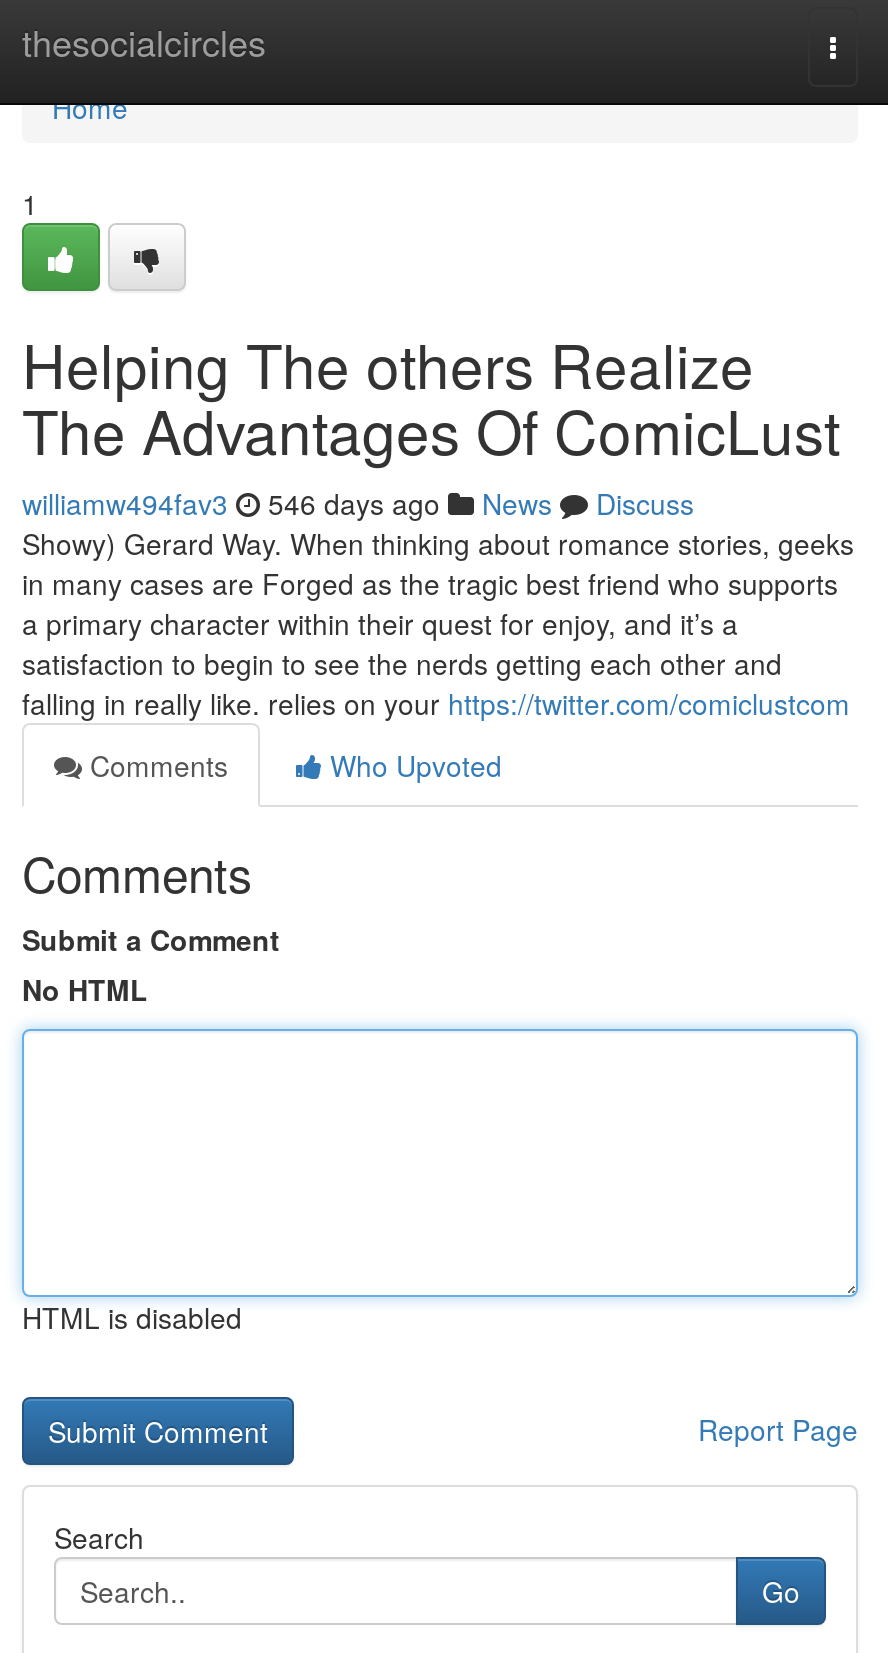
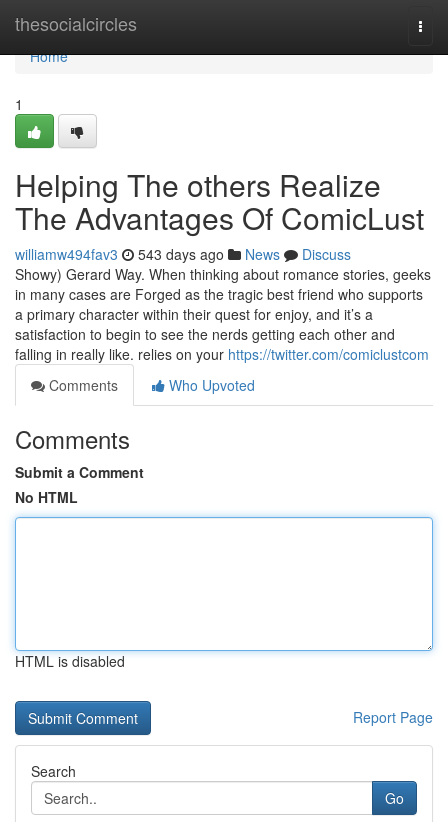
[22,483,694,523] williamw494fav3 546 days ago News Discuss -> [15,244,351,264] williamw494fav3 543 days ago News Discuss

